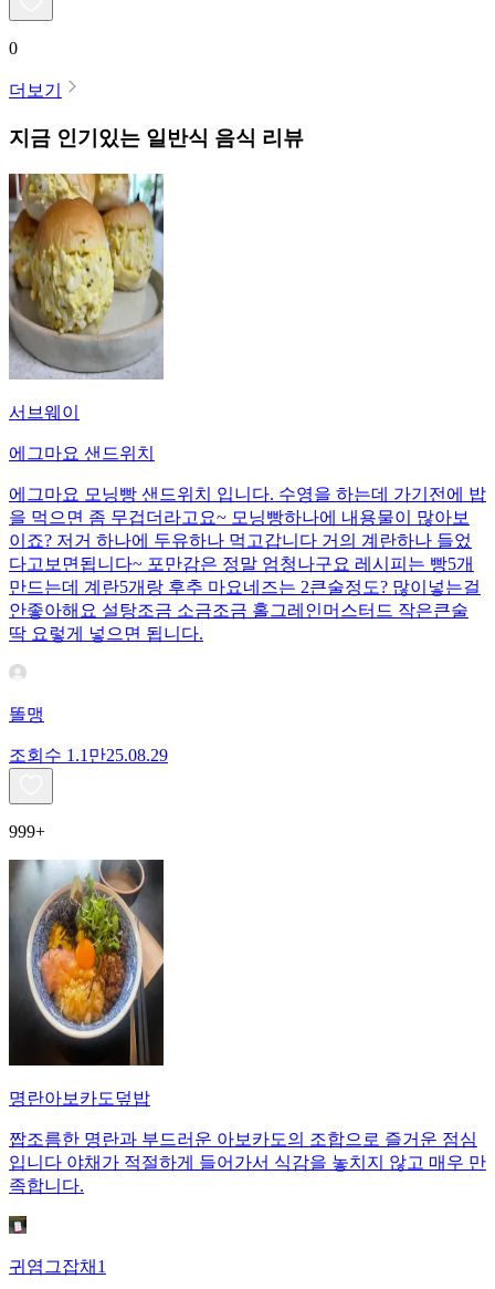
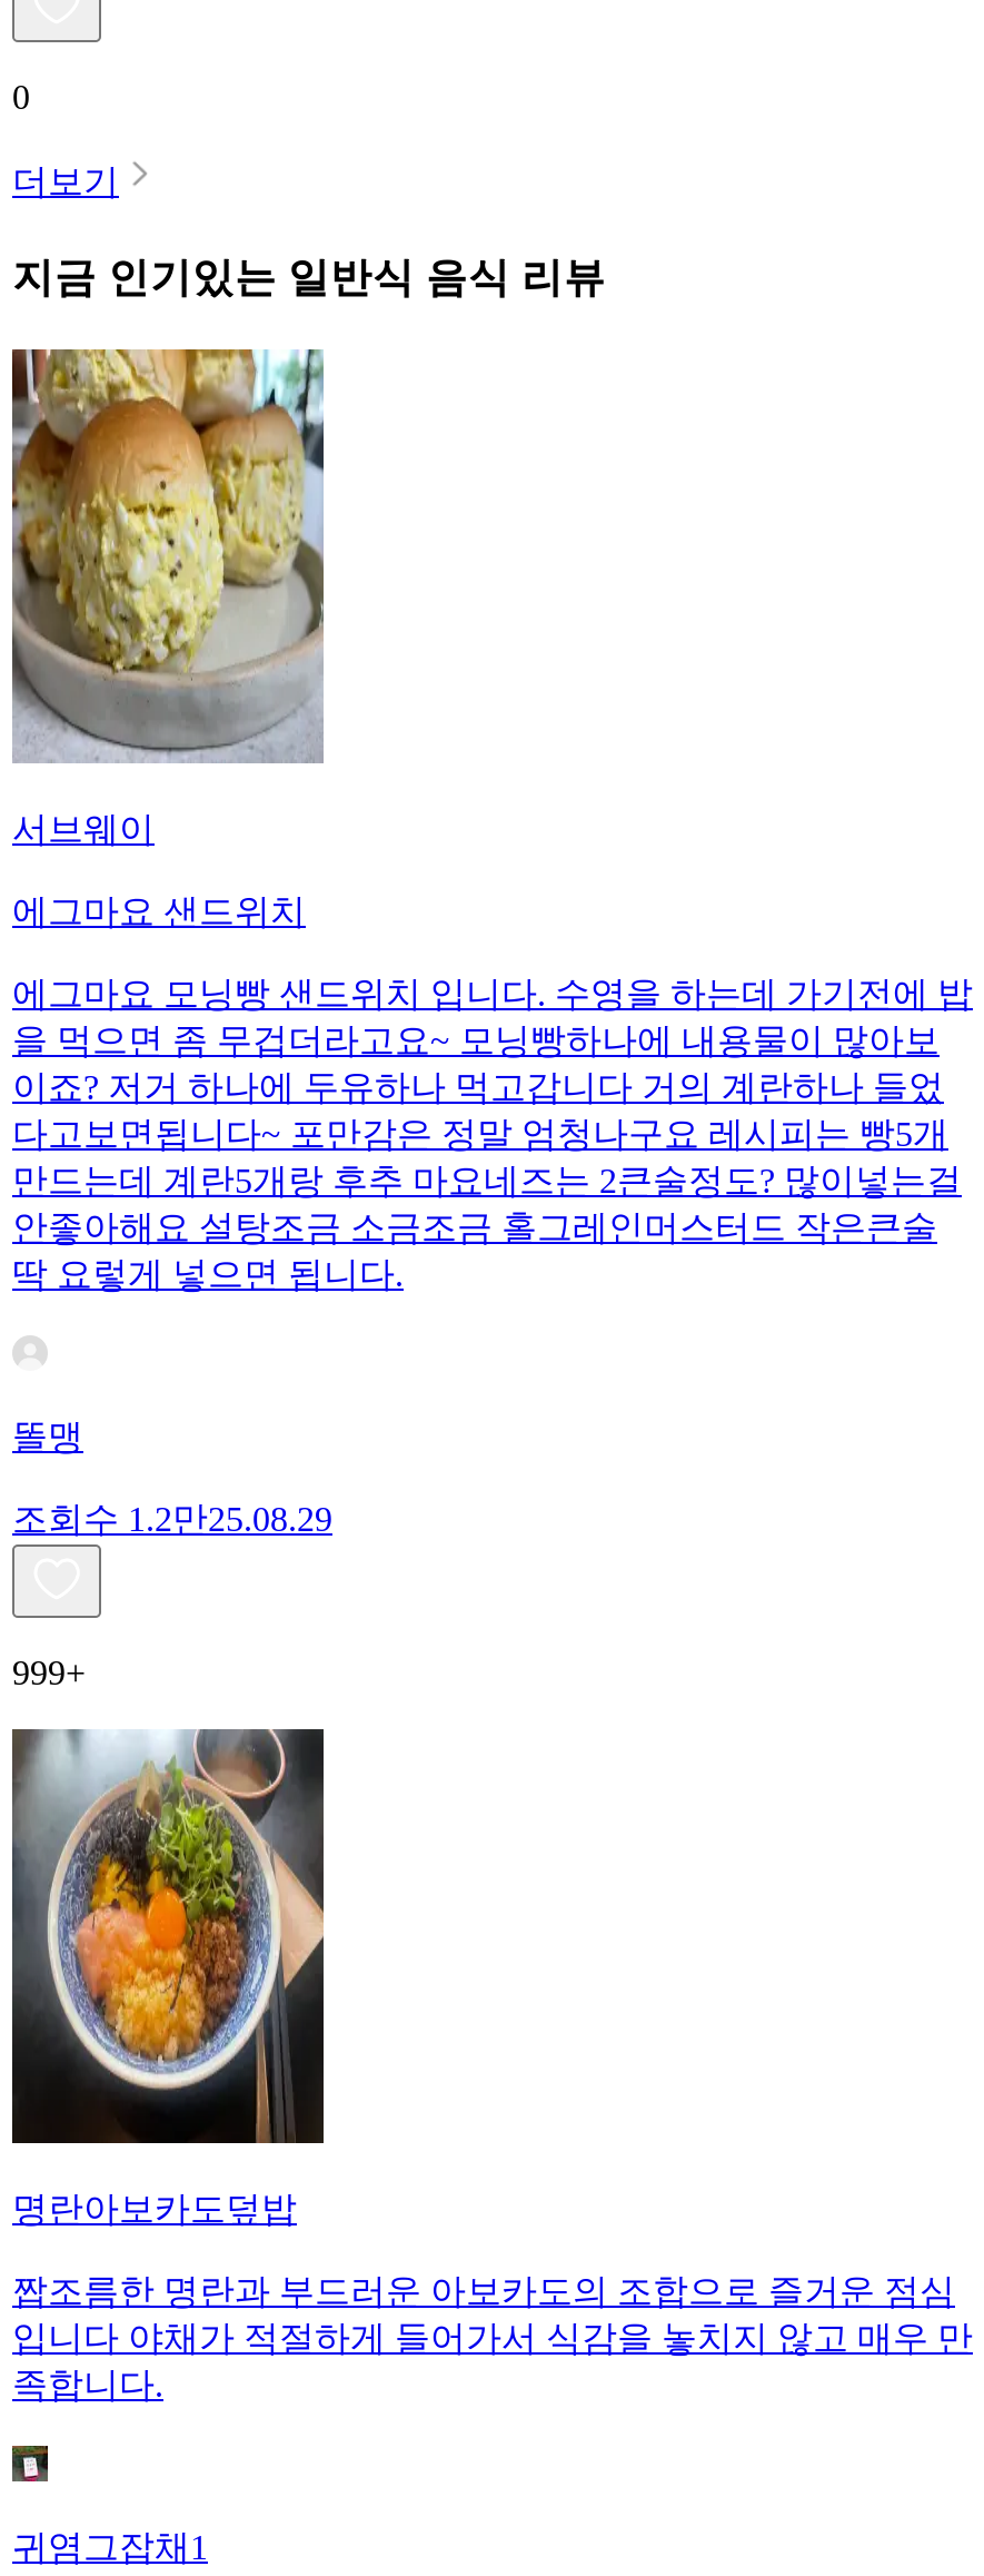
[9,745,168,764] 조회수 1.1만 25.08.29 -> [12,1499,332,1537] 조회수 1.2만 25.08.29

